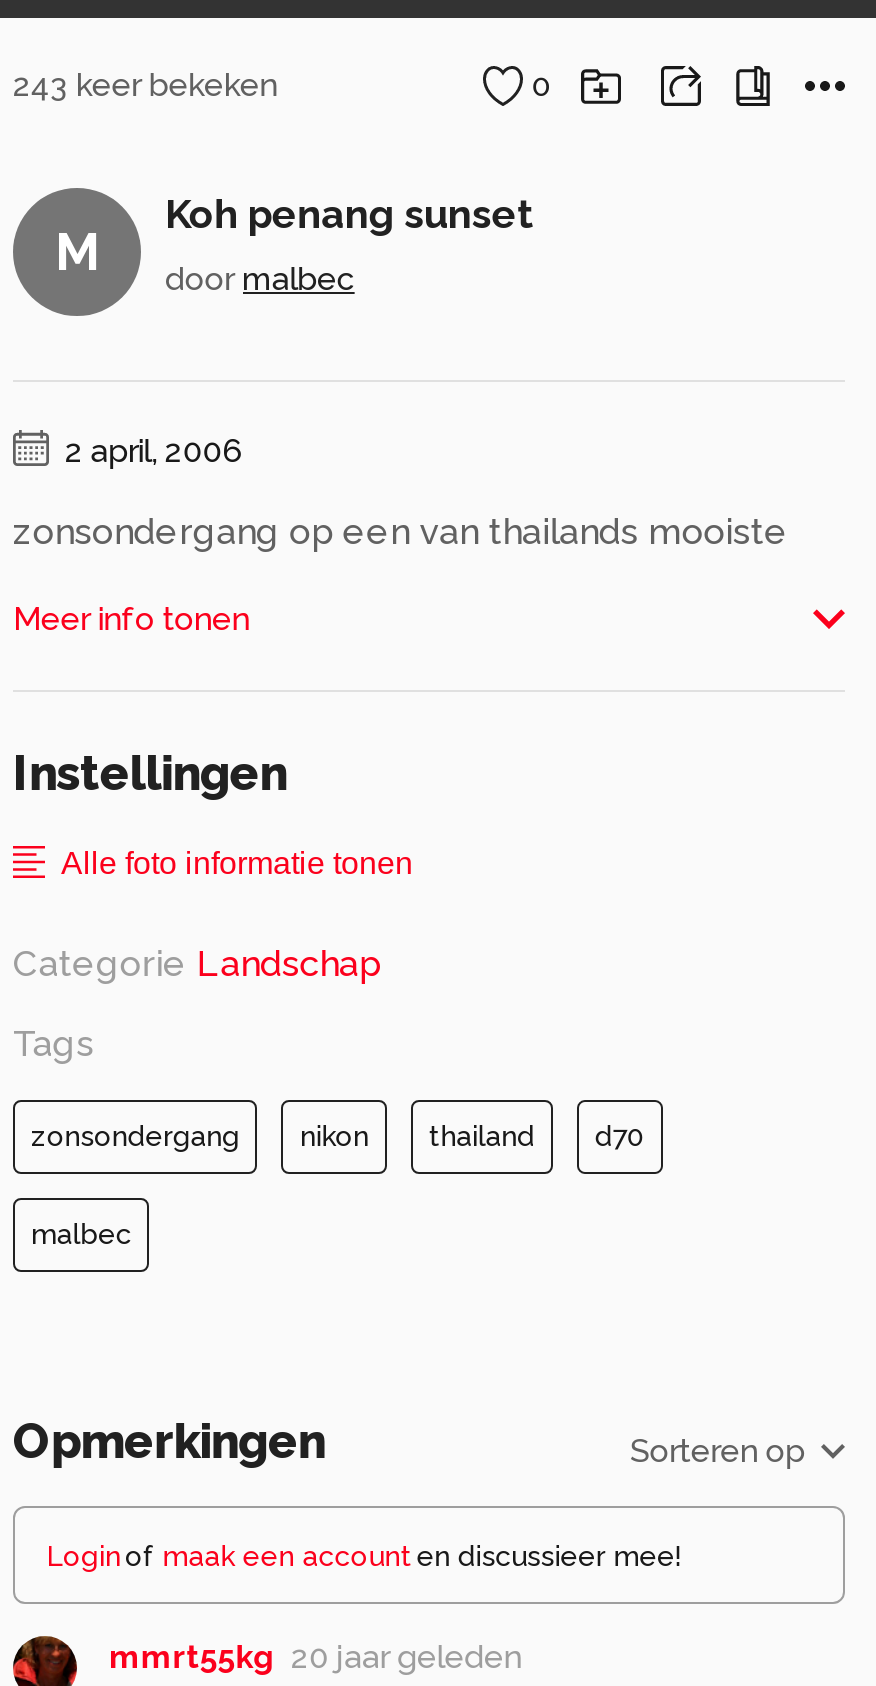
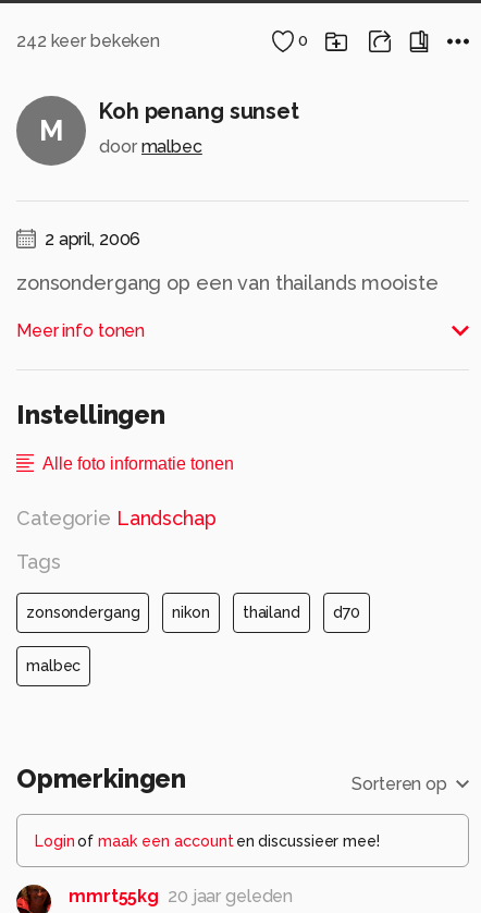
[13,66,277,104] 243 keer bekeken -> [16,30,160,51] 242 keer bekeken

